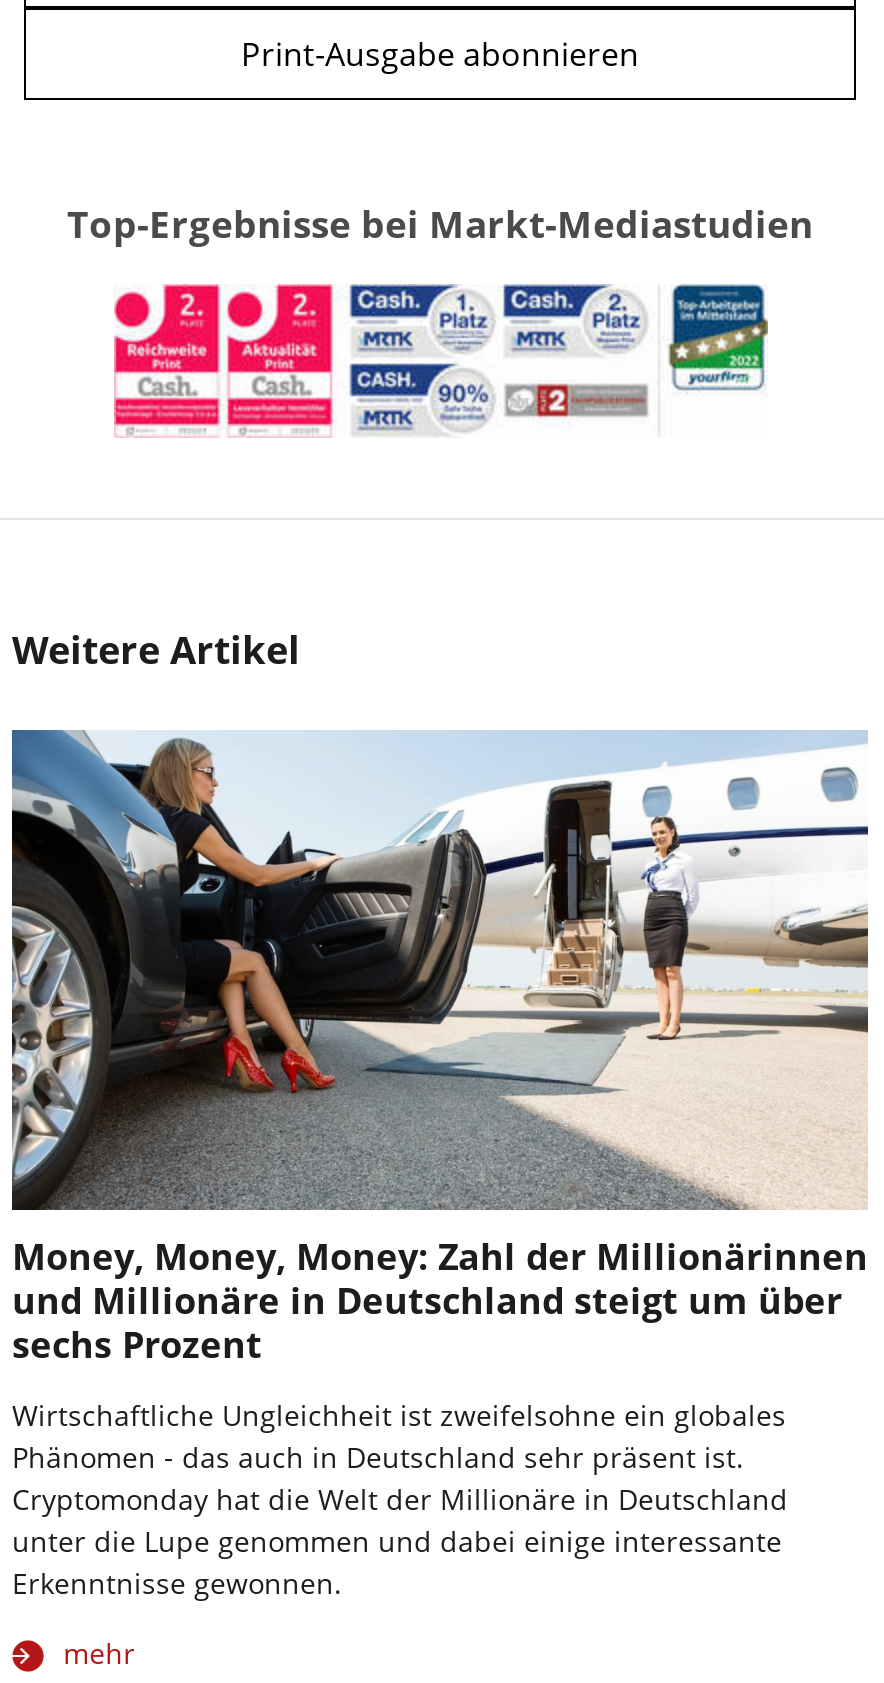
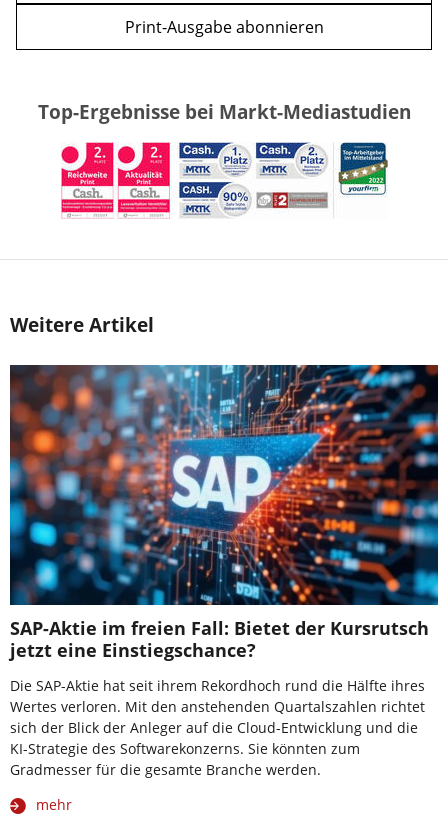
[10,728,870,1369] [image] | Money, Money, Money: Zahl der Millionärinnen | und Millionäre in Deutschland steigt um über | sechs Prozent -> [9,364,439,662] [image] | SAP-Aktie im freien Fall: Bietet der Kursrutsch | jetzt eine Einstiegschance?
[12,1397,788,1603] Wirtschaftliche Ungleichheit ist zweifelsohne ein globales | Phänomen - das auch in Deutschland sehr präsent ist. | Cryptomonday hat die Welt der Millionäre in Deutschland | unter die Lupe genommen und dabei einige interessante | Erkenntnisse gewonnen. -> [10,676,425,779] Die SAP-Aktie hat seit ihrem Rekordhoch rund die Hälfte ihres | Wertes verloren. Mit den anstehenden Quartalszahlen richtet | sich der Blick der Anleger auf die Cloud-Entwicklung und die | KI-Strategie des Softwarekonzerns. Sie könnten zum | Gradmesser für die gesamte Branche werden.

